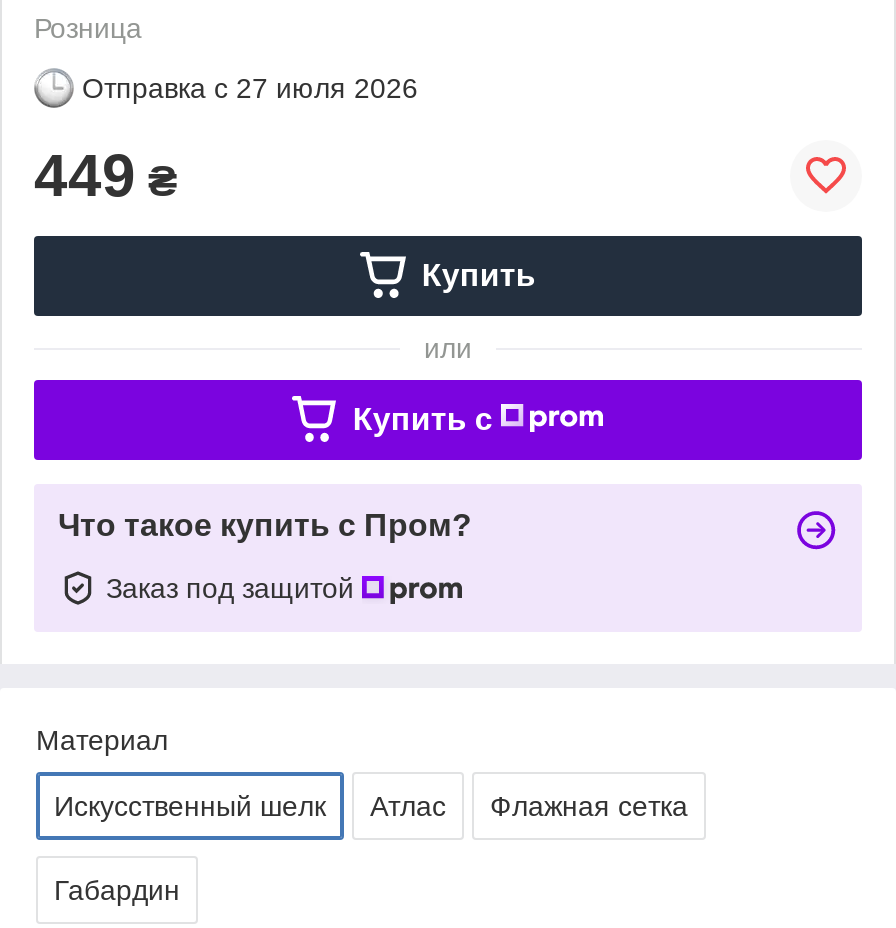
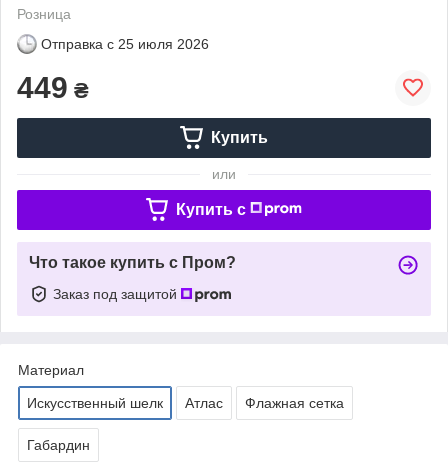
[82,72,418,104] Отправка с 27 июля 2026 -> [41,36,209,52] Отправка с 25 июля 2026

